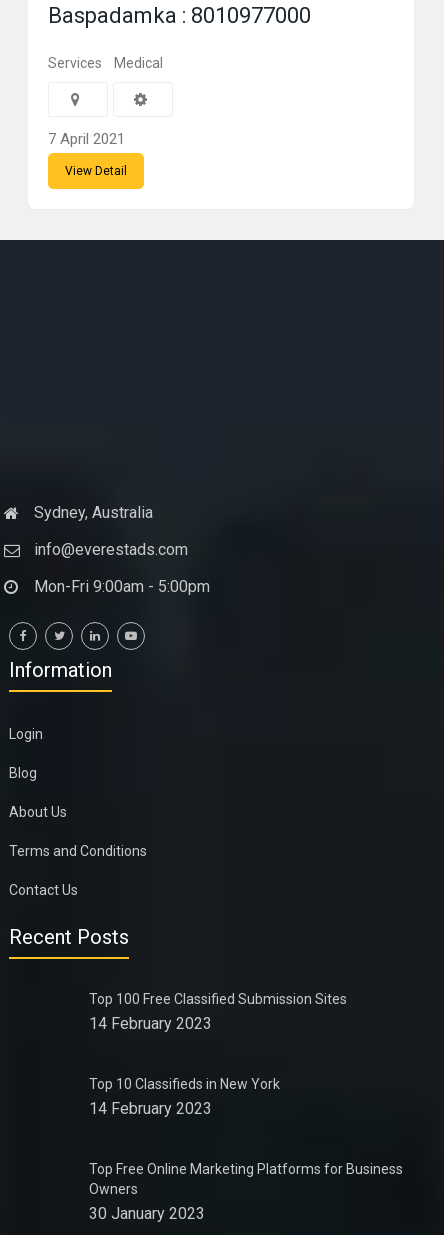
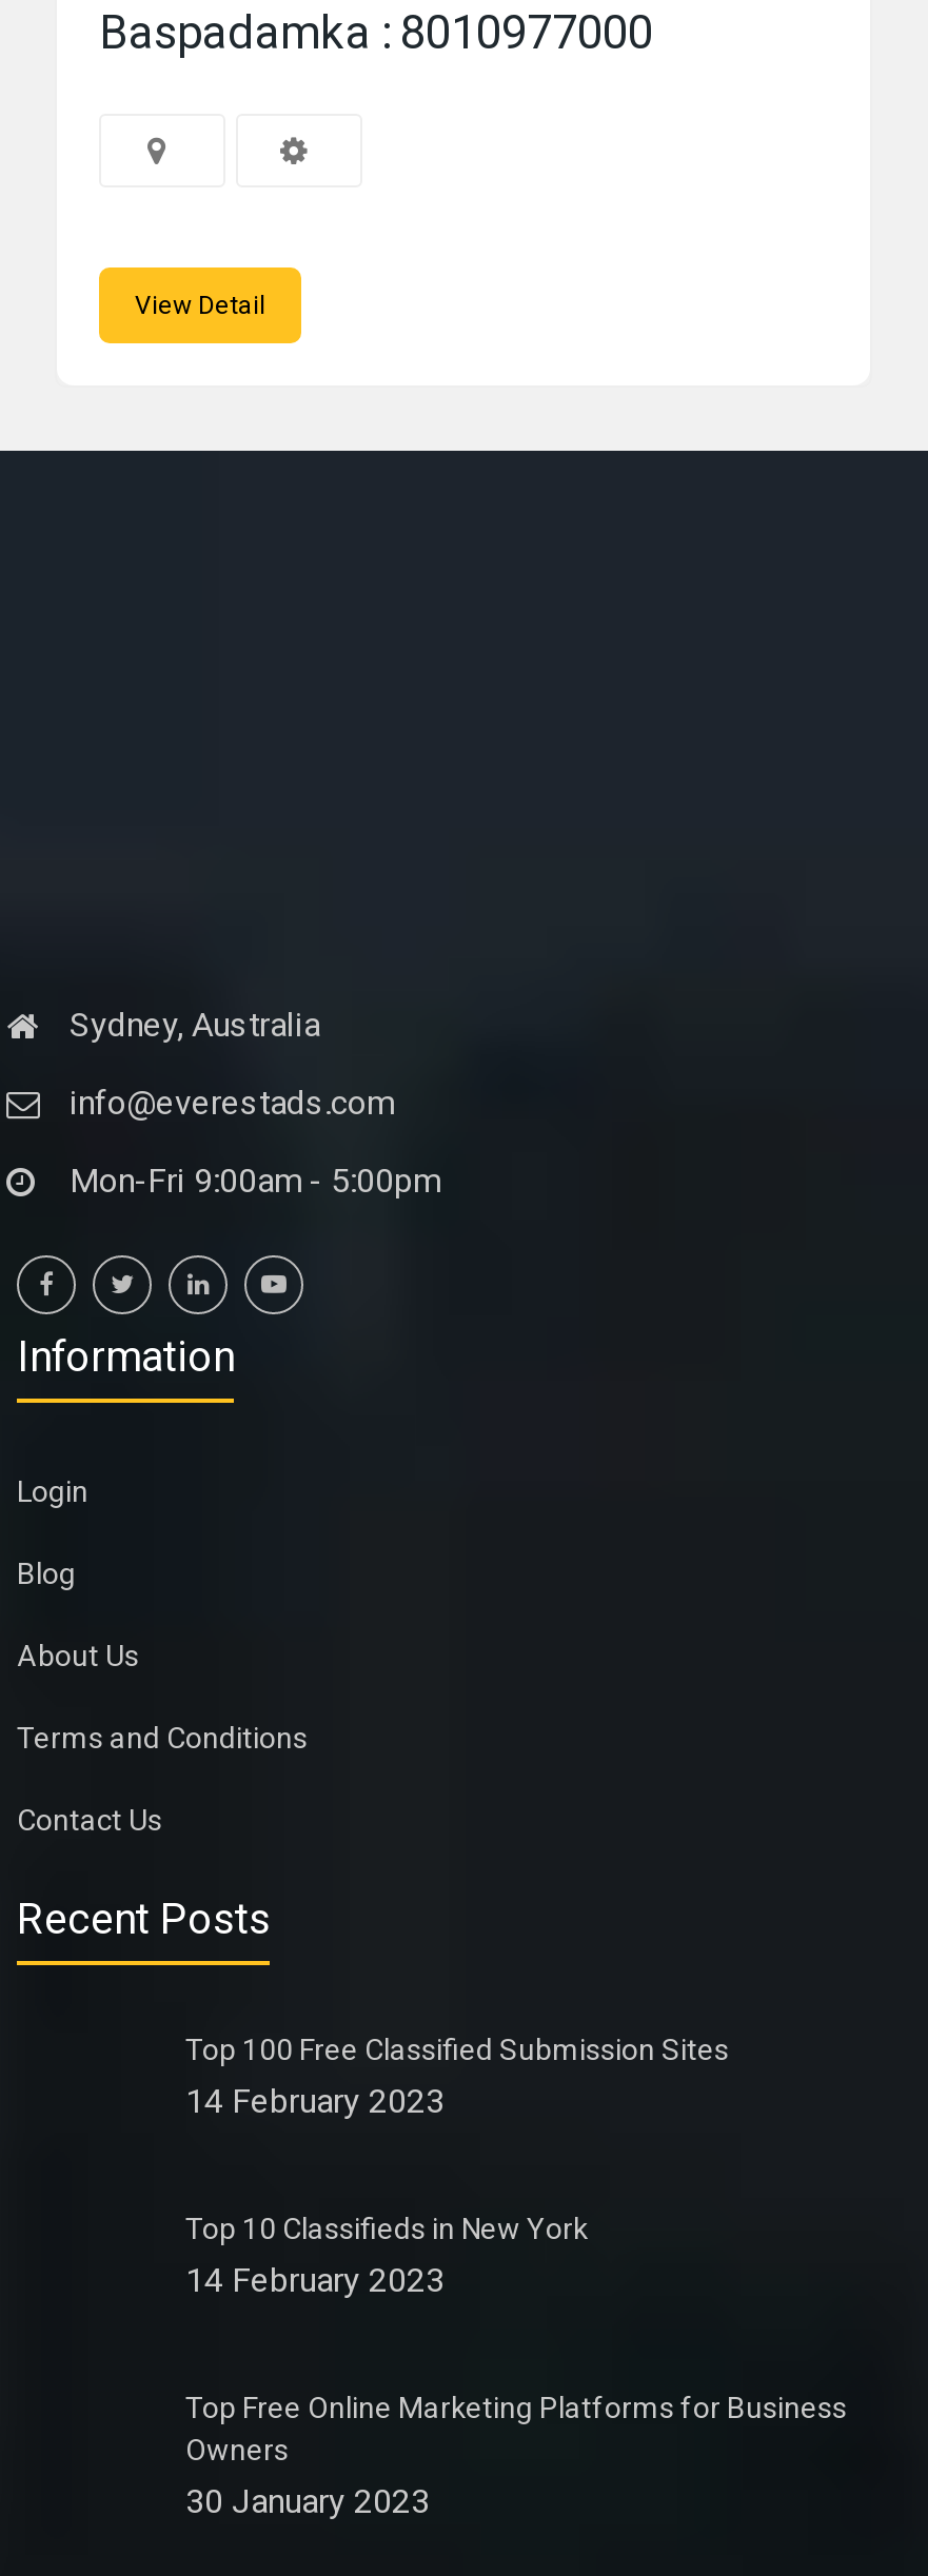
[48,55,163,71] Services | Medical -> none
[48,130,125,148] 7 April 2021 -> none

